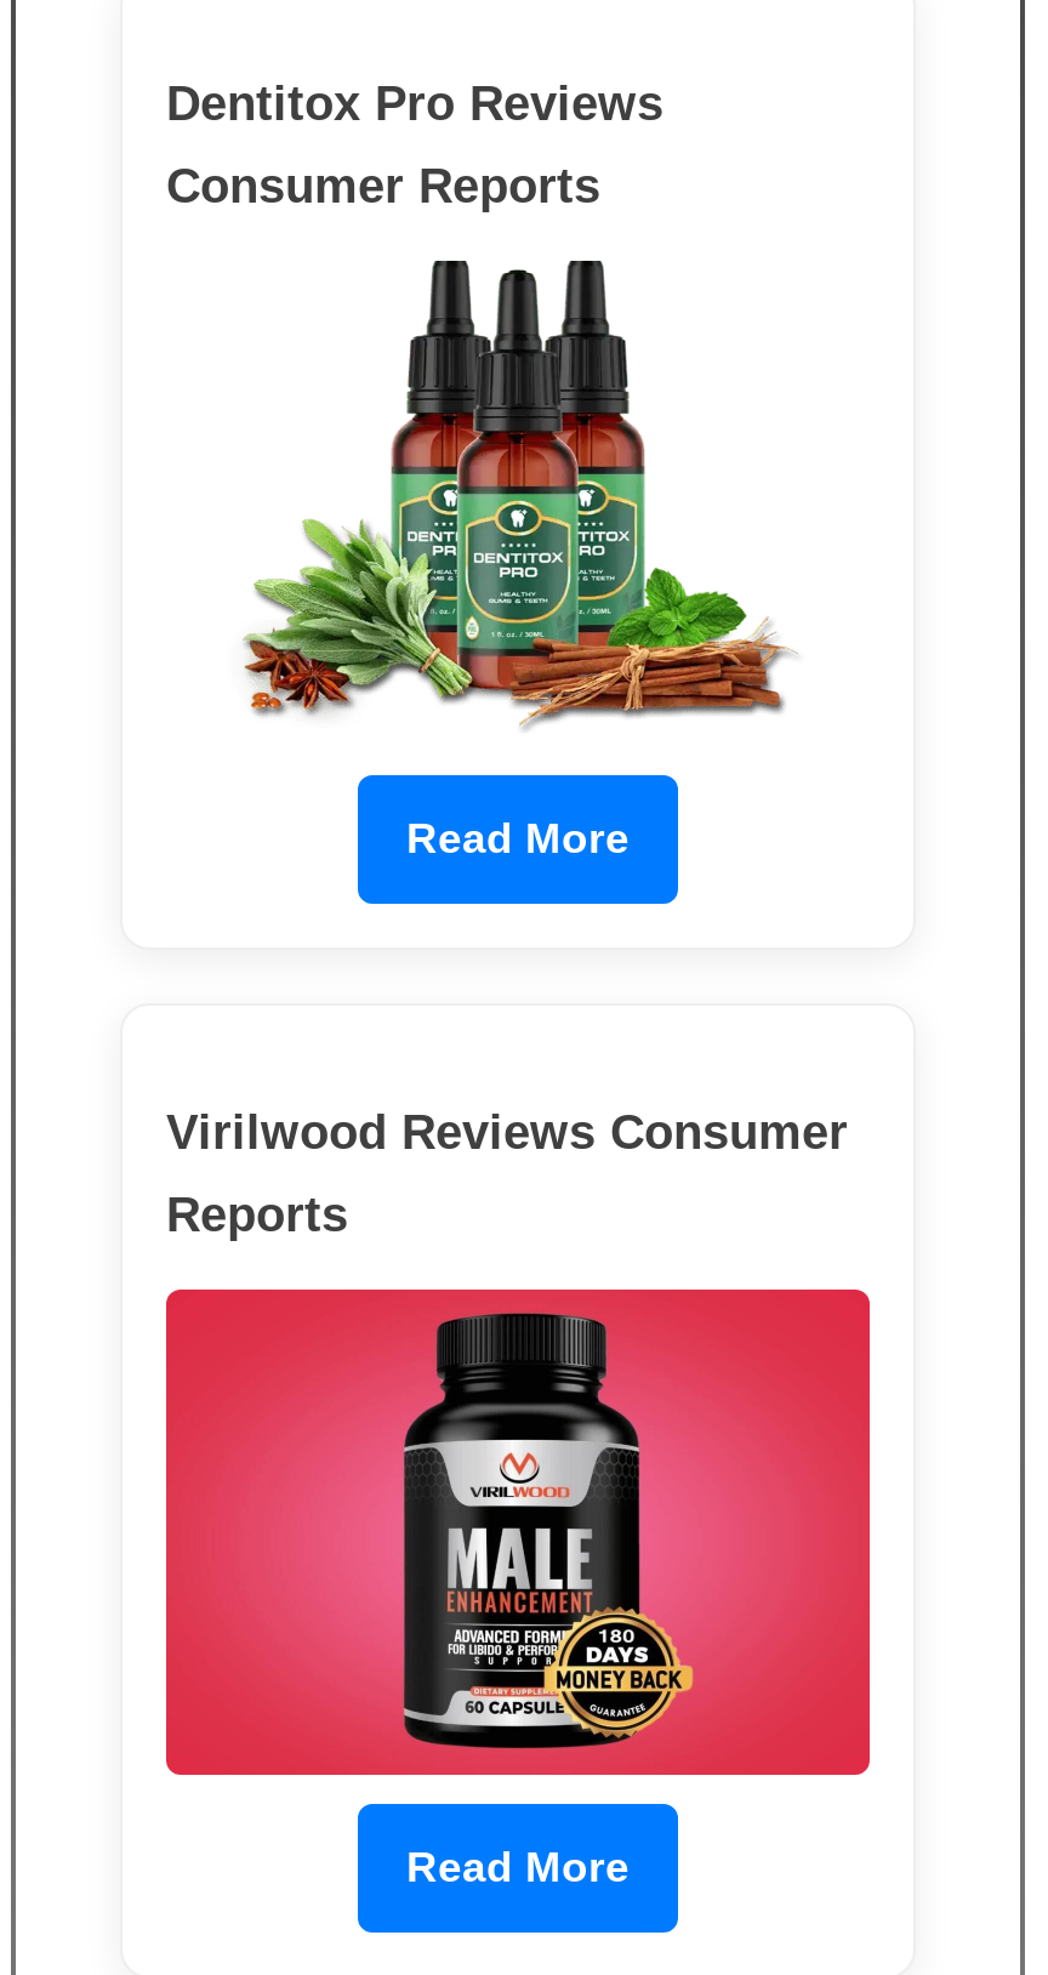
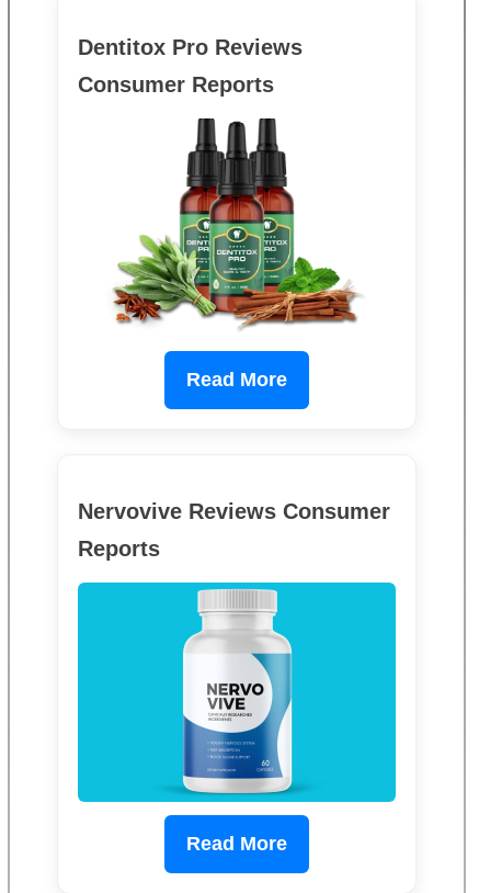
[166,1105,848,1158] Virilwood Reviews Consumer -> [78,500,390,524] Nervovive Reviews Consumer
[164,1286,872,1778] [image] -> [77,581,397,803] [image]

